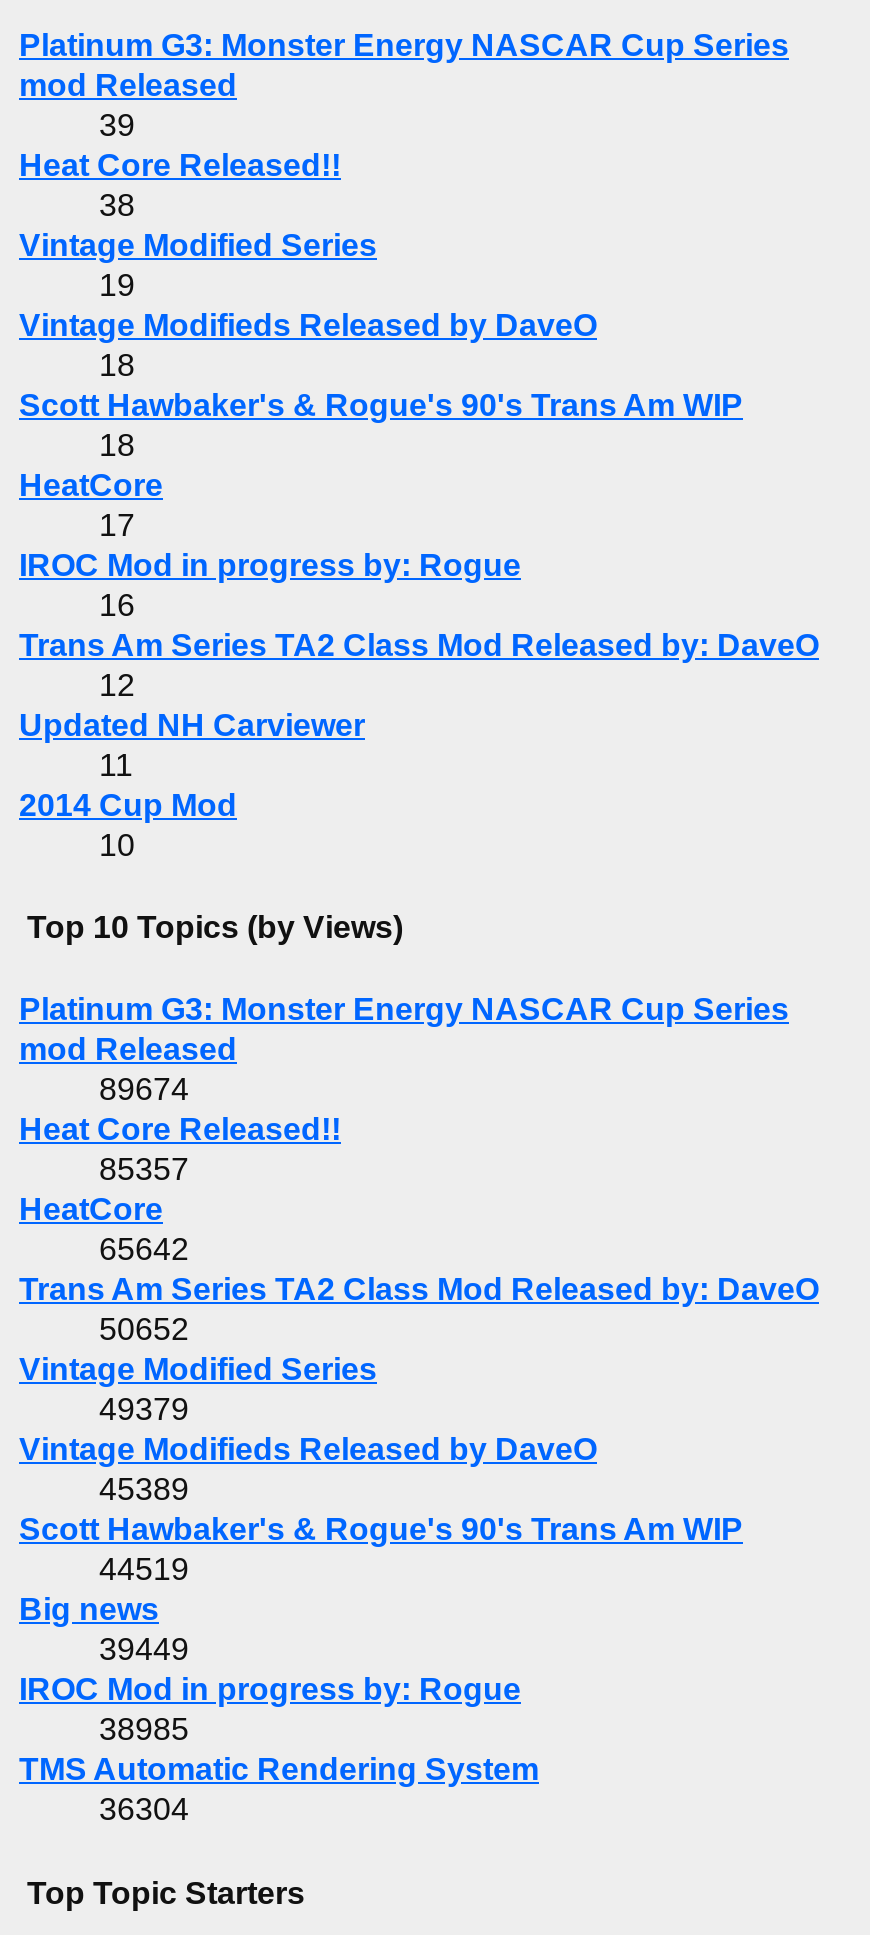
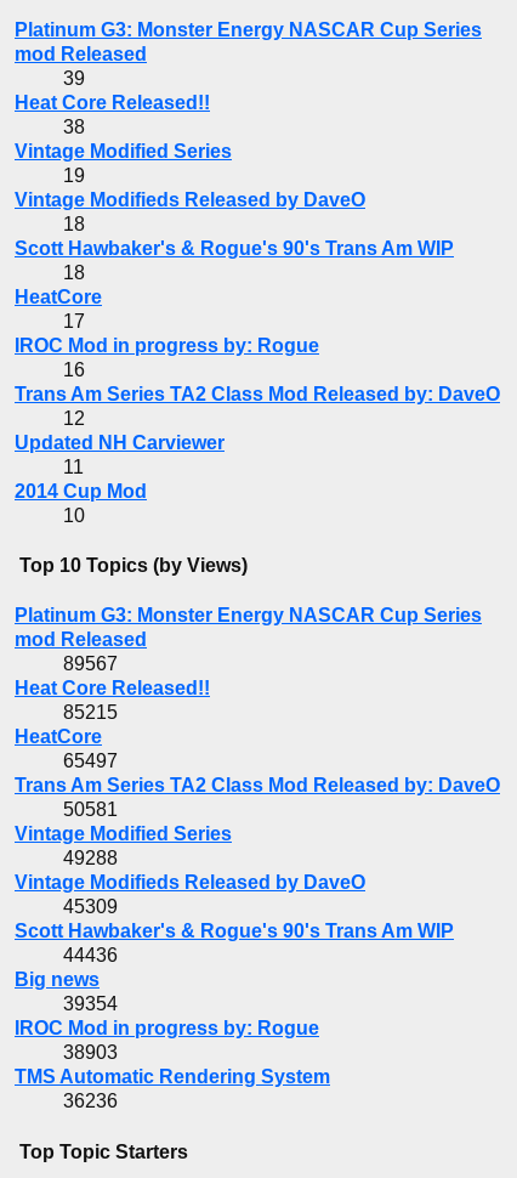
[99,1073,189,1107] 89674 -> [63,654,118,674] 89567
[99,1153,189,1187] 85357 -> [63,702,118,723] 85215
[99,1233,189,1267] 65642 -> [63,751,118,772] 65497
[99,1313,189,1347] 50652 -> [63,800,118,820] 50581
[99,1393,189,1427] 49379 -> [63,848,118,869] 49288
[99,1473,189,1507] 45389 -> [63,897,118,917] 45309
[99,1553,189,1587] 44519 -> [63,945,118,966] 44436
[99,1633,189,1667] 39449 -> [63,994,118,1015] 39354
[99,1713,189,1747] 38985 -> [63,1042,118,1063] 38903
[99,1793,189,1827] 36304 -> [63,1091,118,1112] 36236

